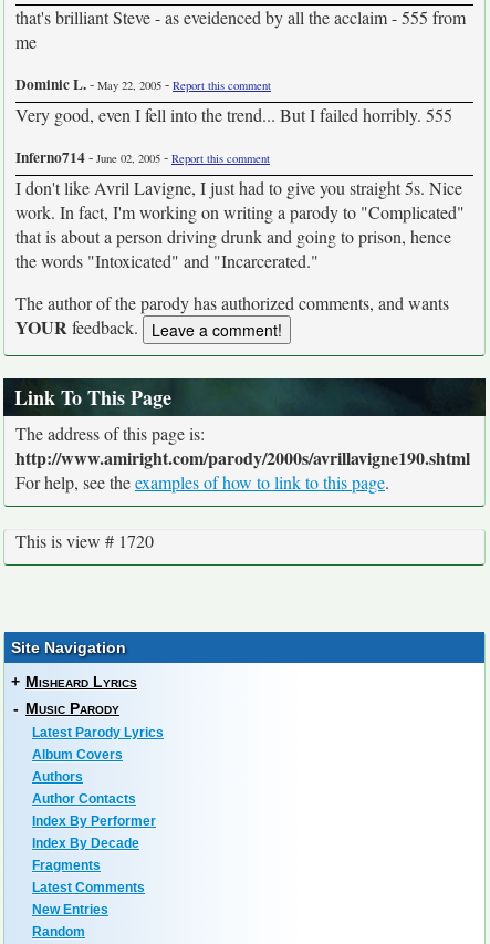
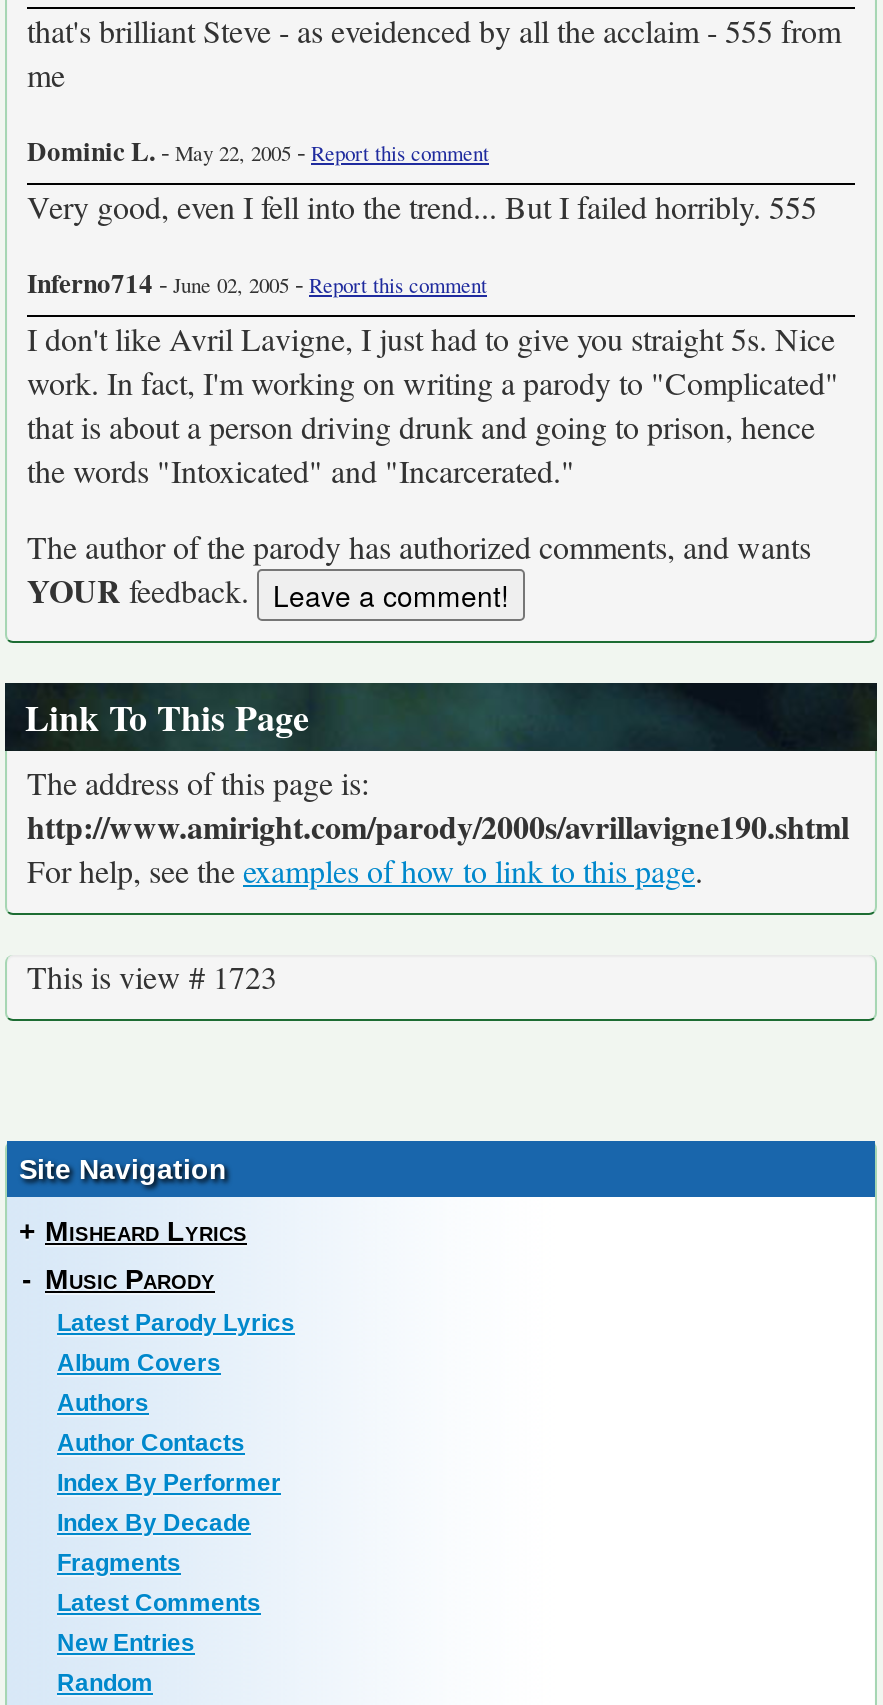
[15,529,154,553] This is view # 1720 -> [27,956,277,998] This is view # 1723

